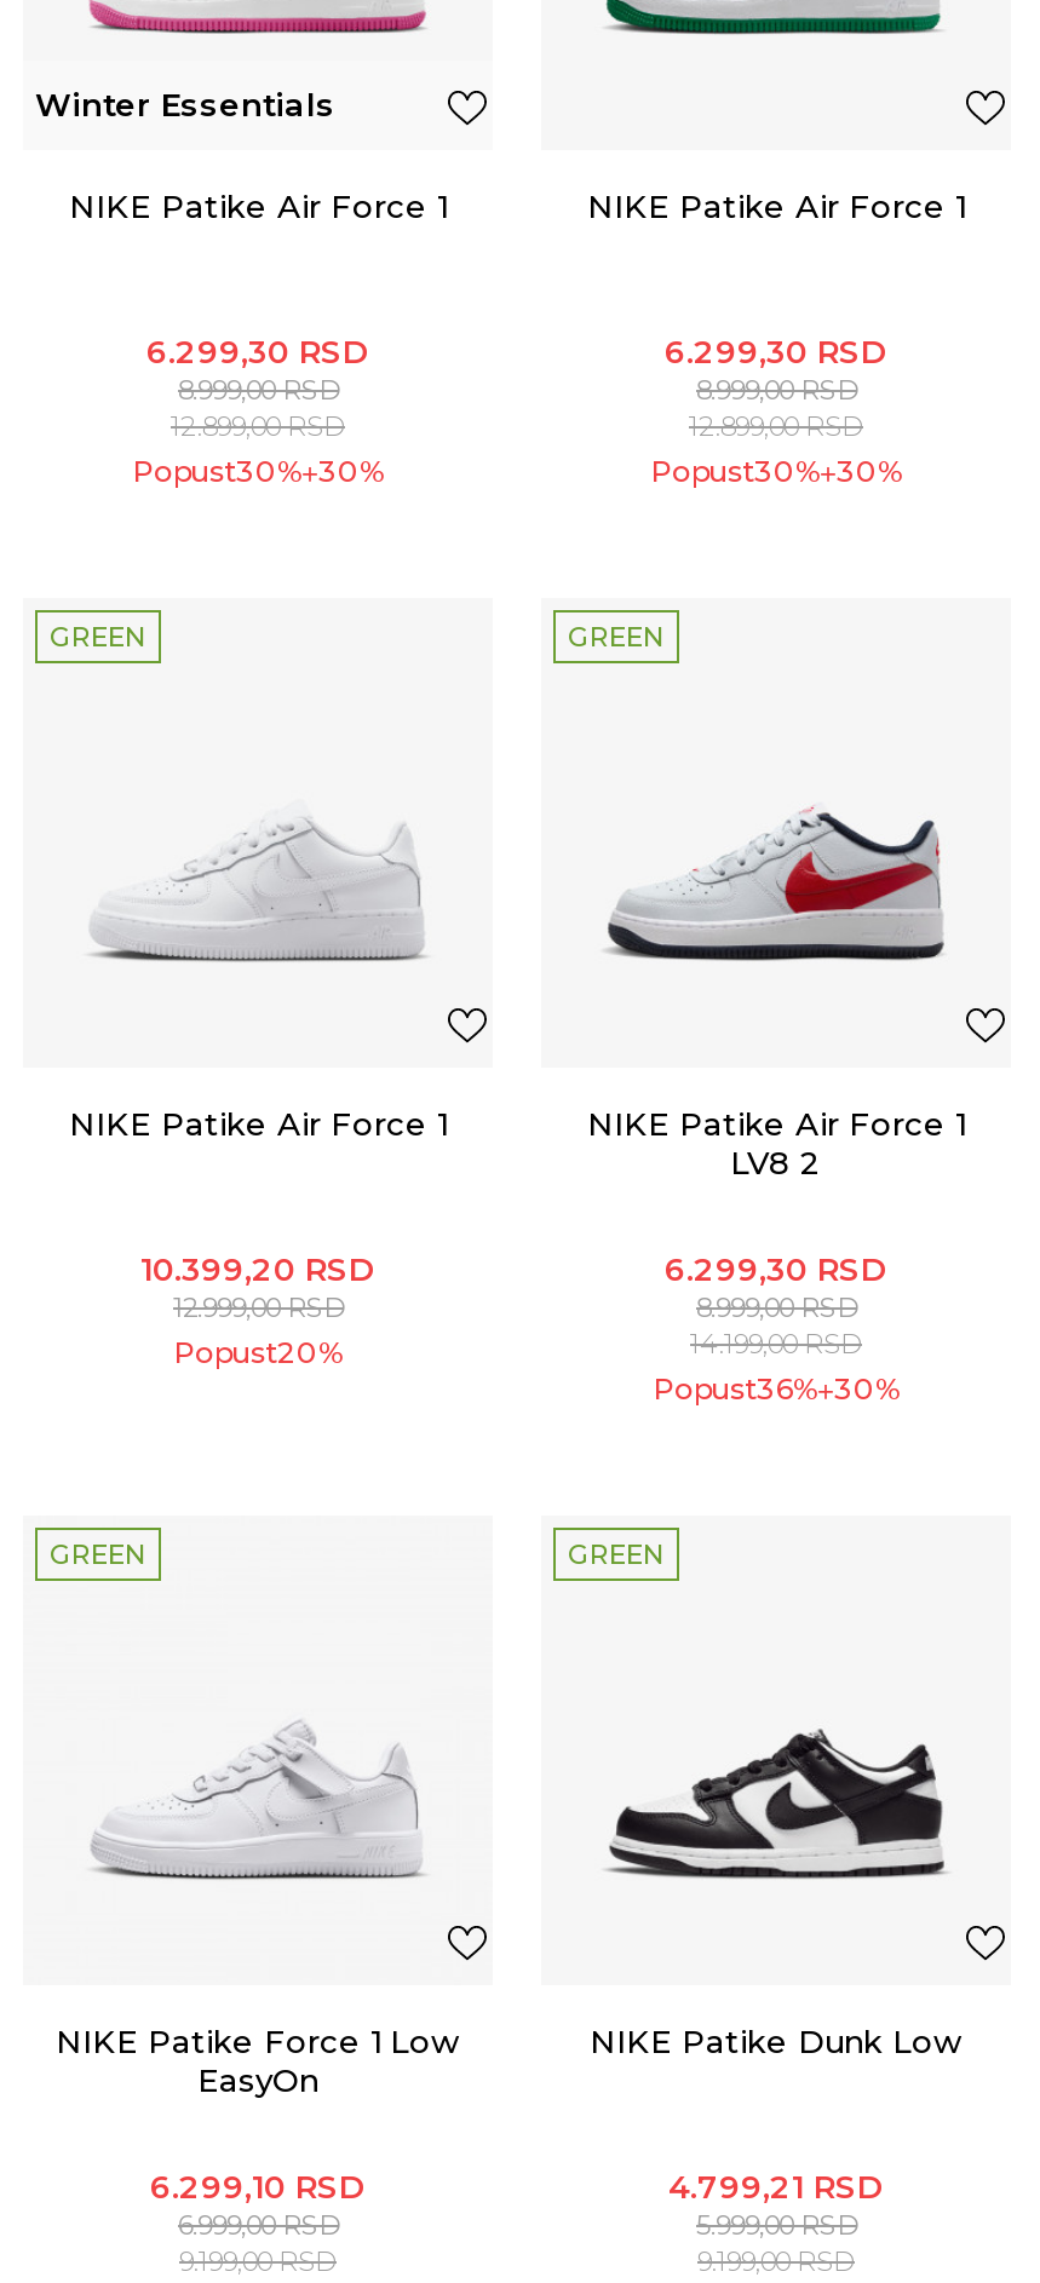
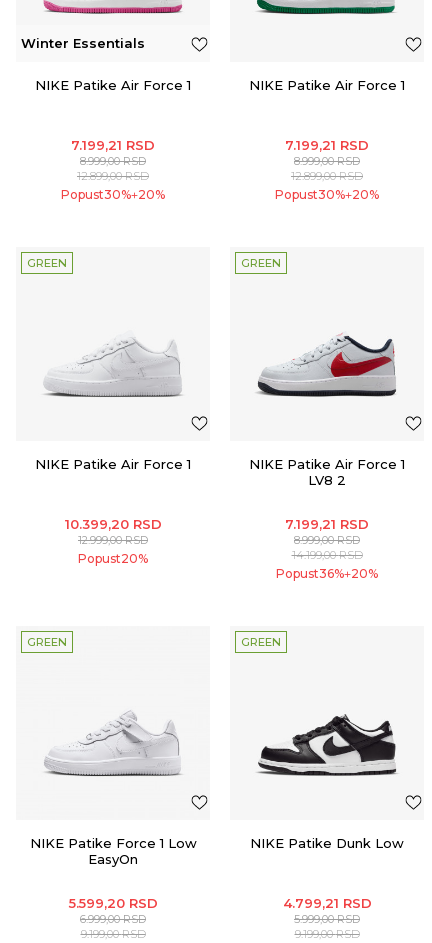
[146,330,369,369] 6.299,30 RSD -> [71,136,155,152] 7.199,21 RSD
[665,330,887,369] 6.299,30 RSD -> [285,136,369,152] 7.199,21 RSD
[132,452,384,488] Popust30%+30% -> [61,186,165,201] Popust30%+20%
[650,452,902,488] Popust30%+30% -> [275,186,379,201] Popust30%+20%
[665,1248,887,1287] 6.299,30 RSD -> [285,515,369,531] 7.199,21 RSD
[653,1369,900,1405] Popust36%+30% -> [276,565,378,580] Popust36%+20%
[150,2166,366,2204] 6.299,10 RSD -> [68,894,157,910] 5.599,20 RSD

